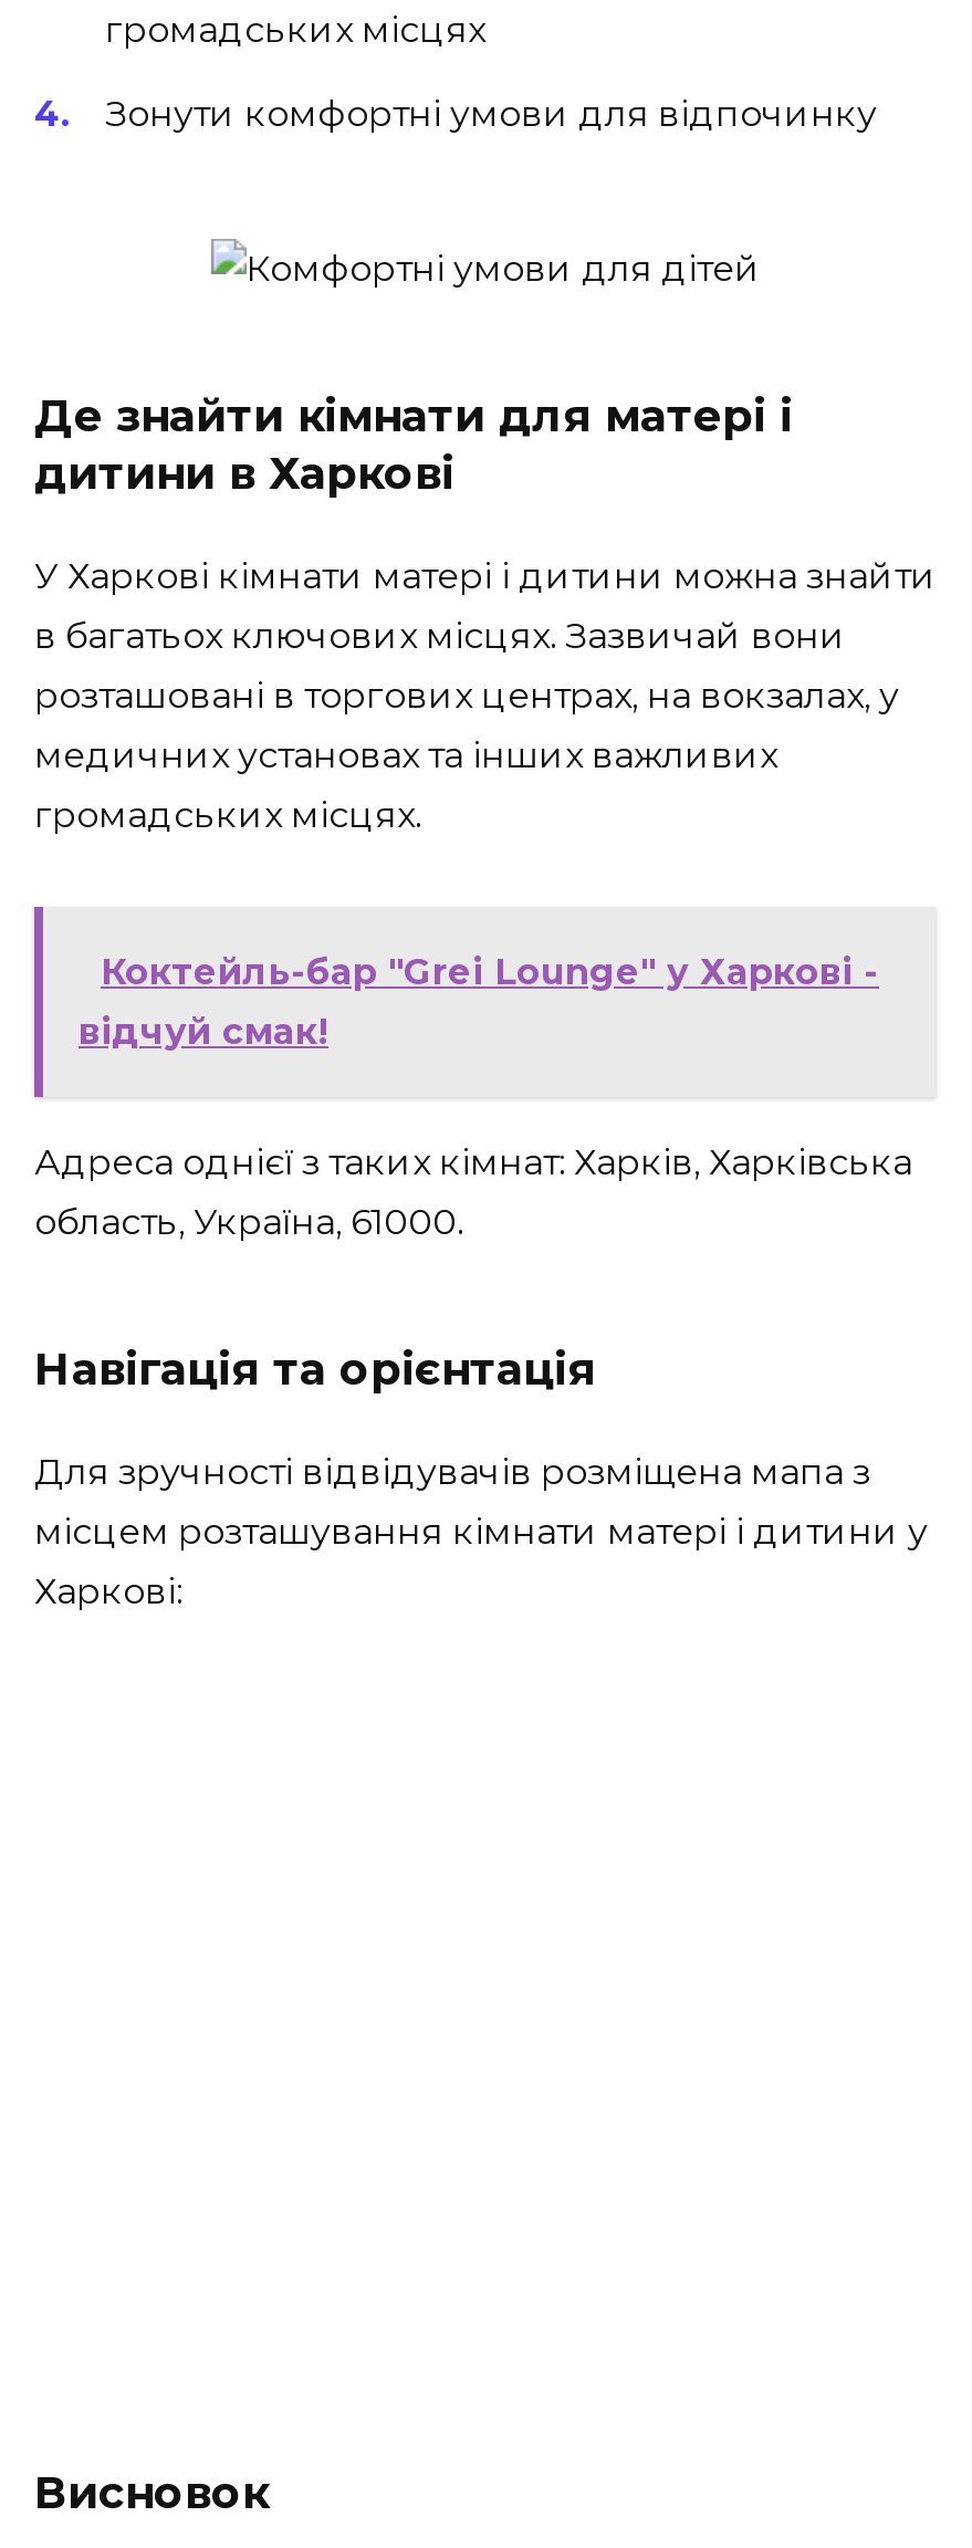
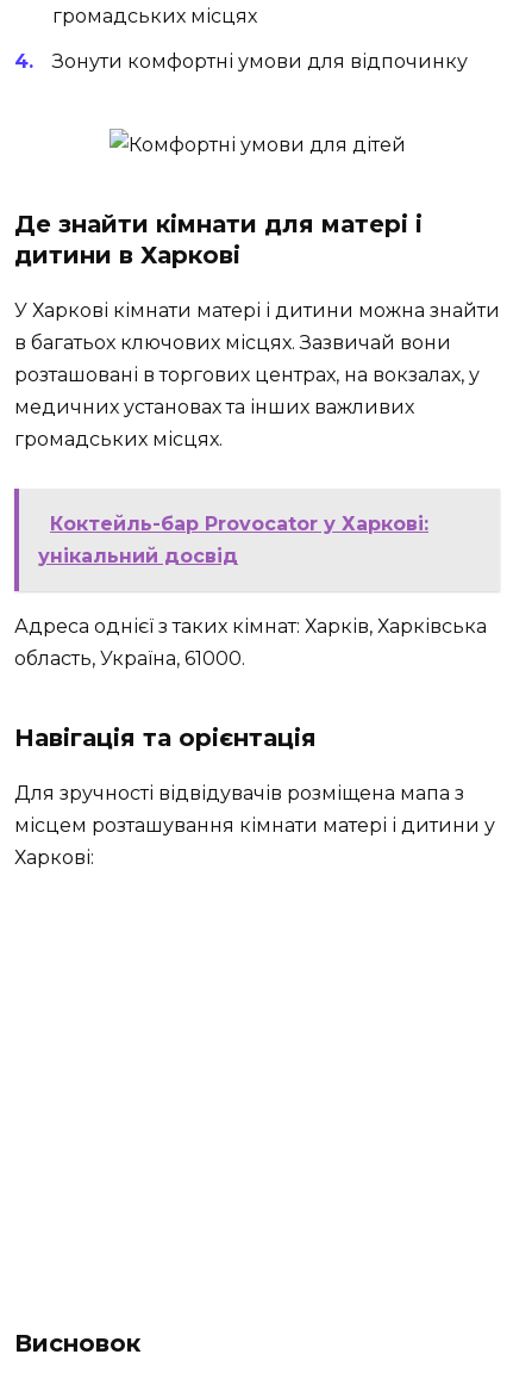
[79,950,879,1052] Коктейль-бар "Grei Lounge" у Харкові - | відчуй смак! -> [38,512,428,567] Коктейль-бар Provocator у Харкові: | унікальний досвід

